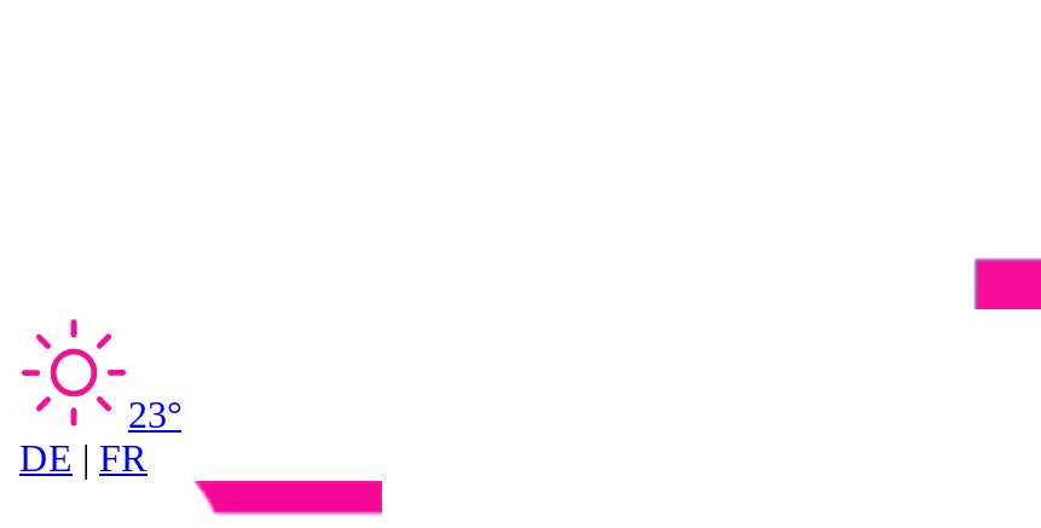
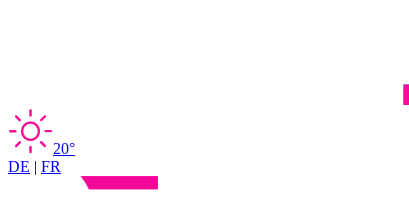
[128,394,181,435] 23° -> [53,140,75,157] 20°

